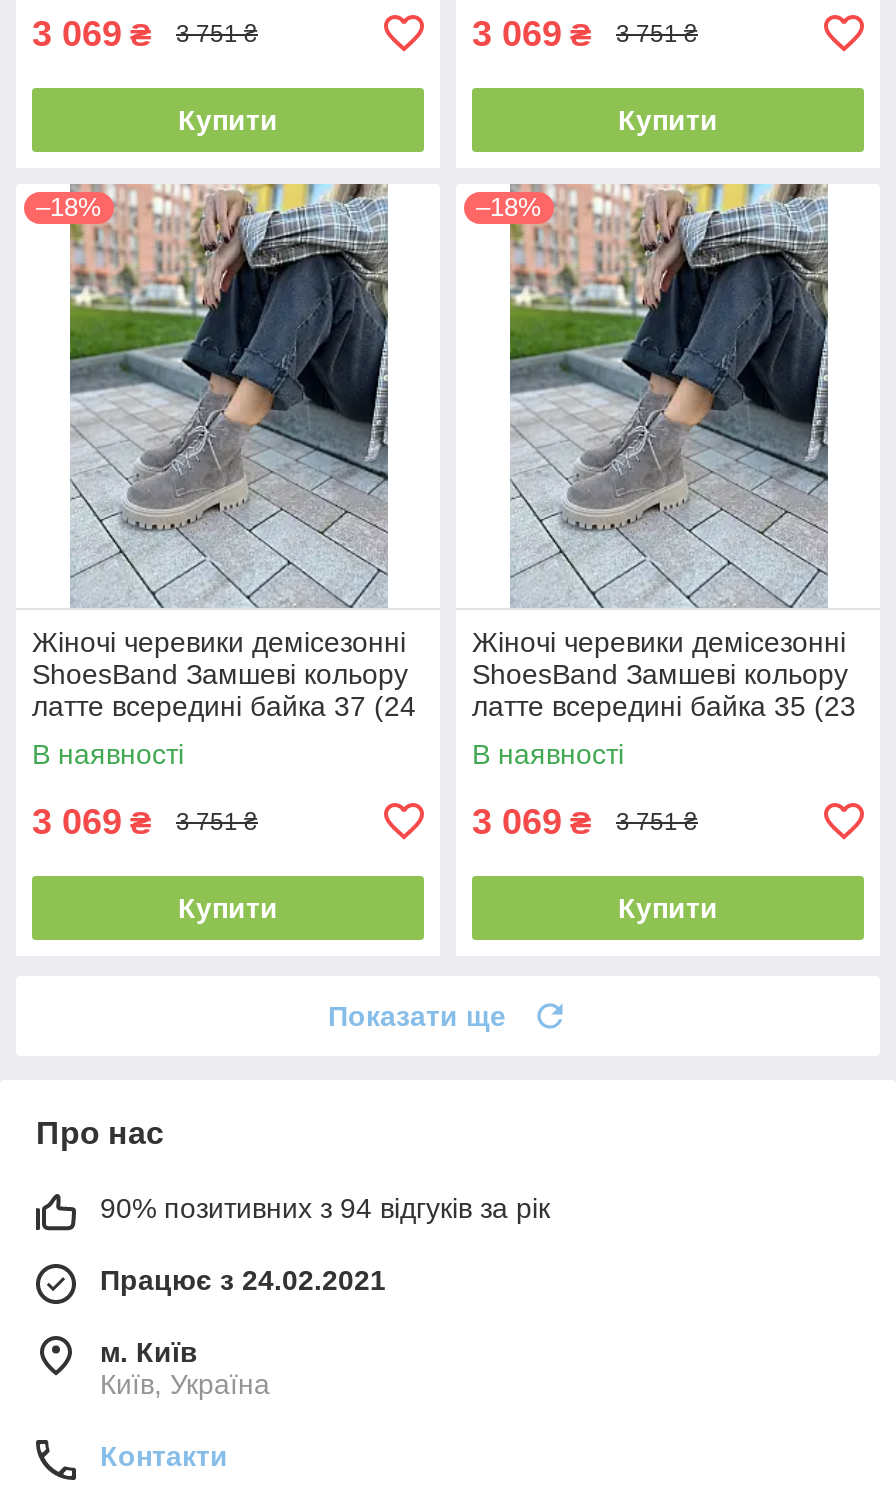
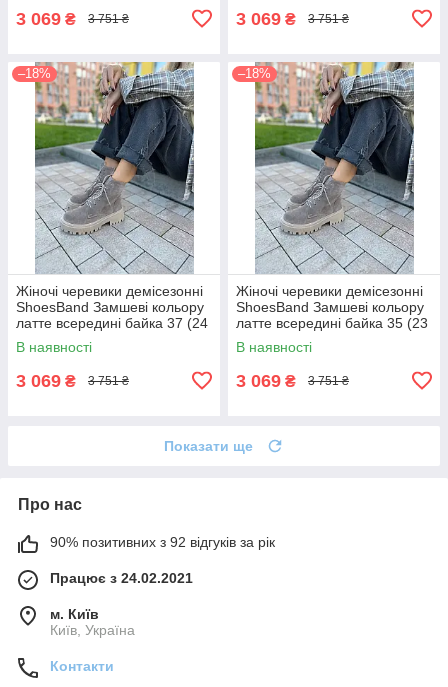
[178,104,278,136] Купити -> none
[618,104,718,136] Купити -> none
[178,892,278,924] Купити -> none
[618,892,718,924] Купити -> none
[100,1192,550,1224] 90% позитивних з 94 відгуків за рік -> [50,534,275,550] 90% позитивних з 92 відгуків за рік

